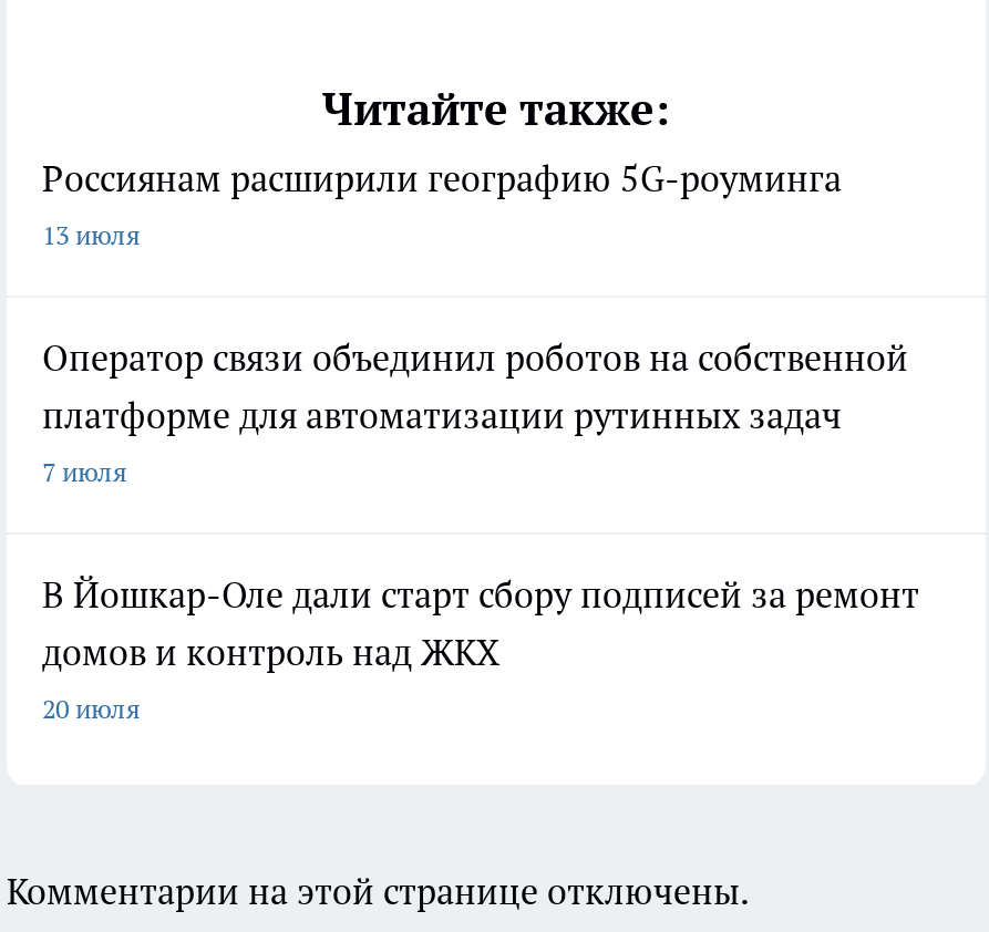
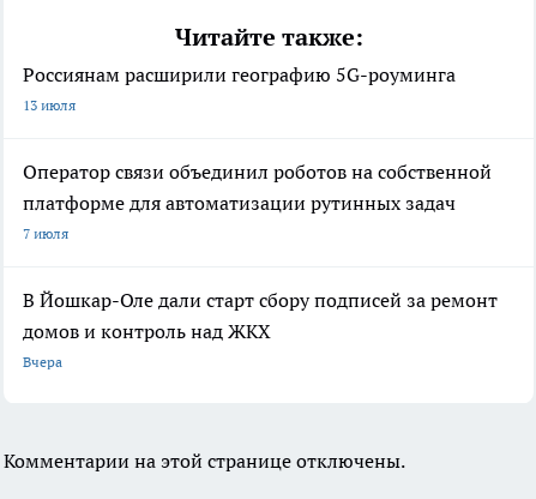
[42,691,140,724] 20 июля -> [23,352,62,370] Вчера

